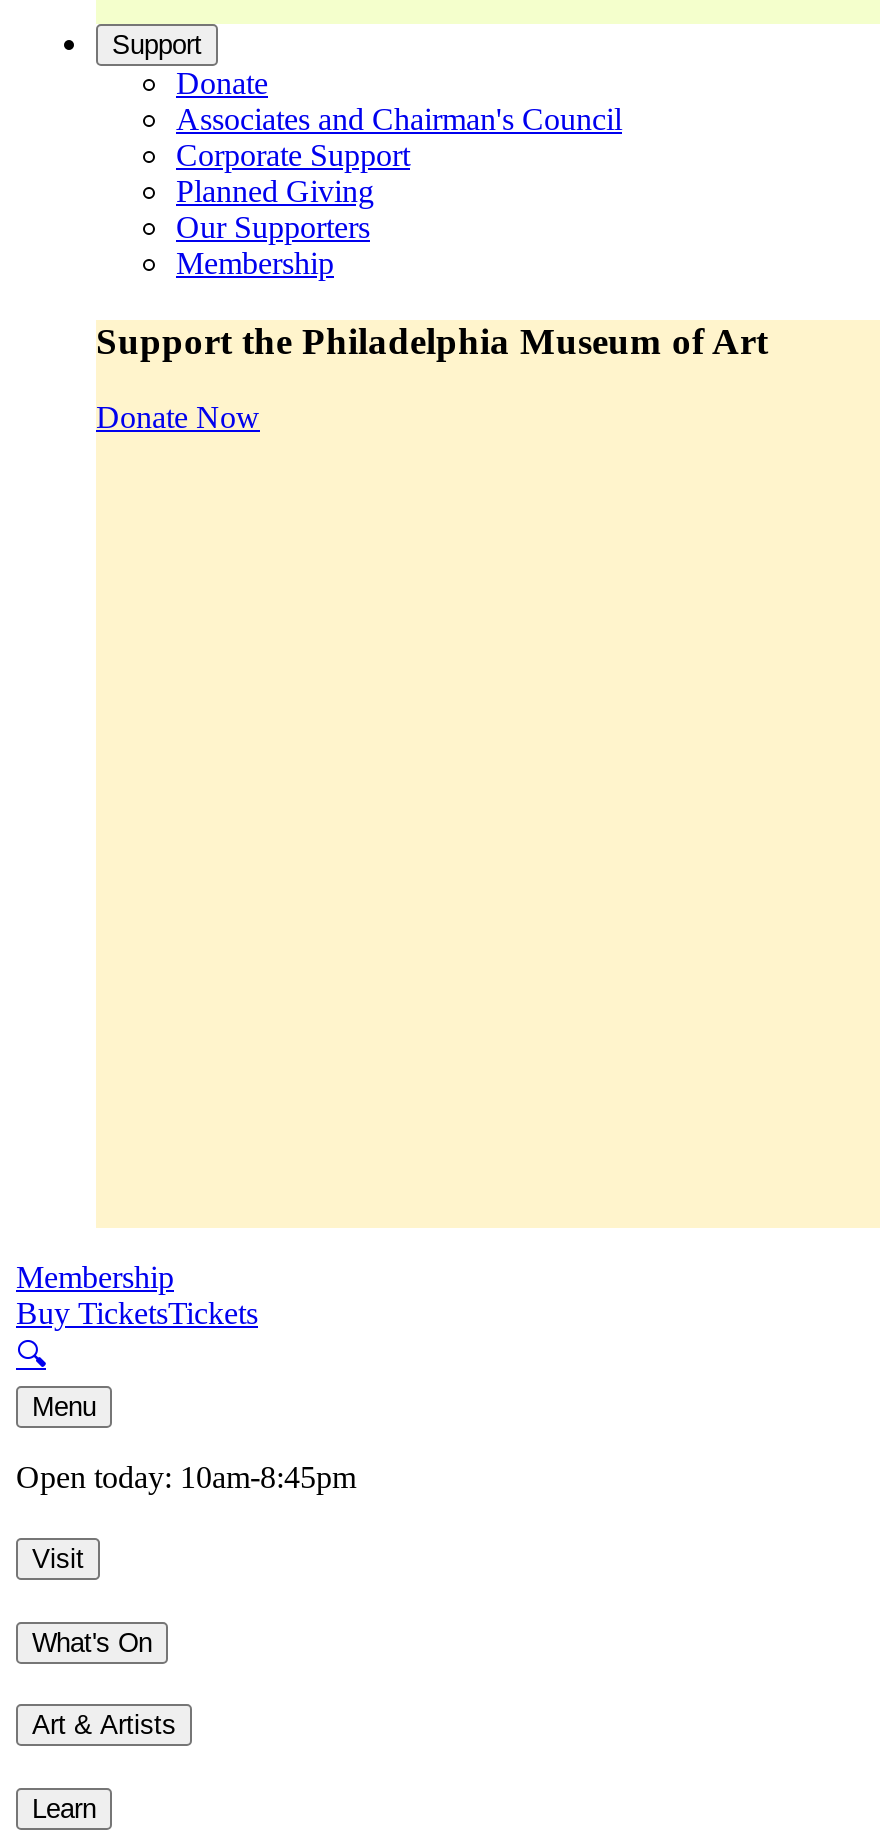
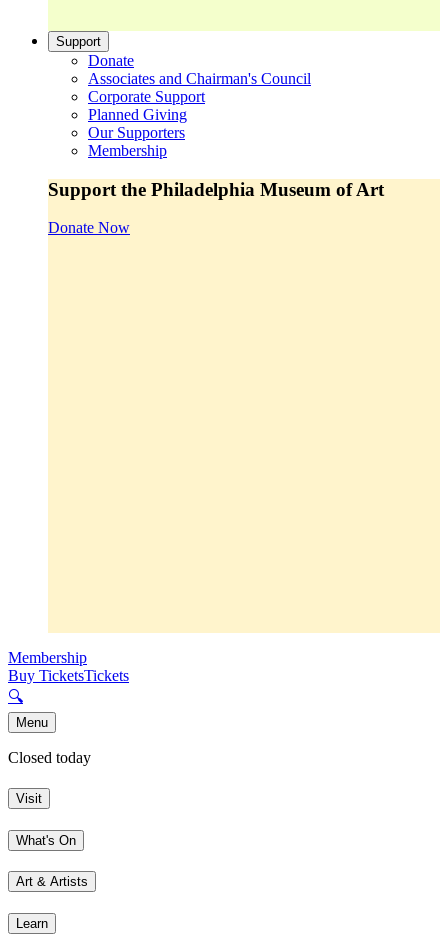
[16,1461,356,1495] Open today: 10am-8:45pm -> [8,749,91,766] Closed today

